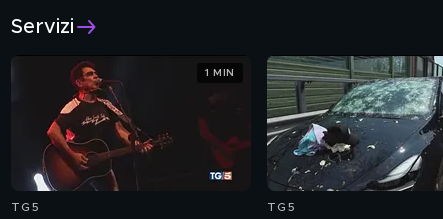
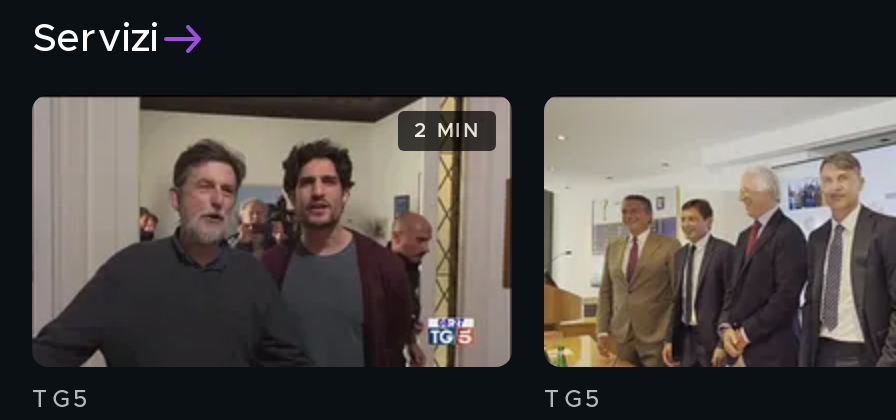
[11,56,250,192] [image] | 1 MIN -> [30,95,512,369] [image] | 2 MIN
[267,56,440,192] [image] -> [542,95,890,369] [image]

